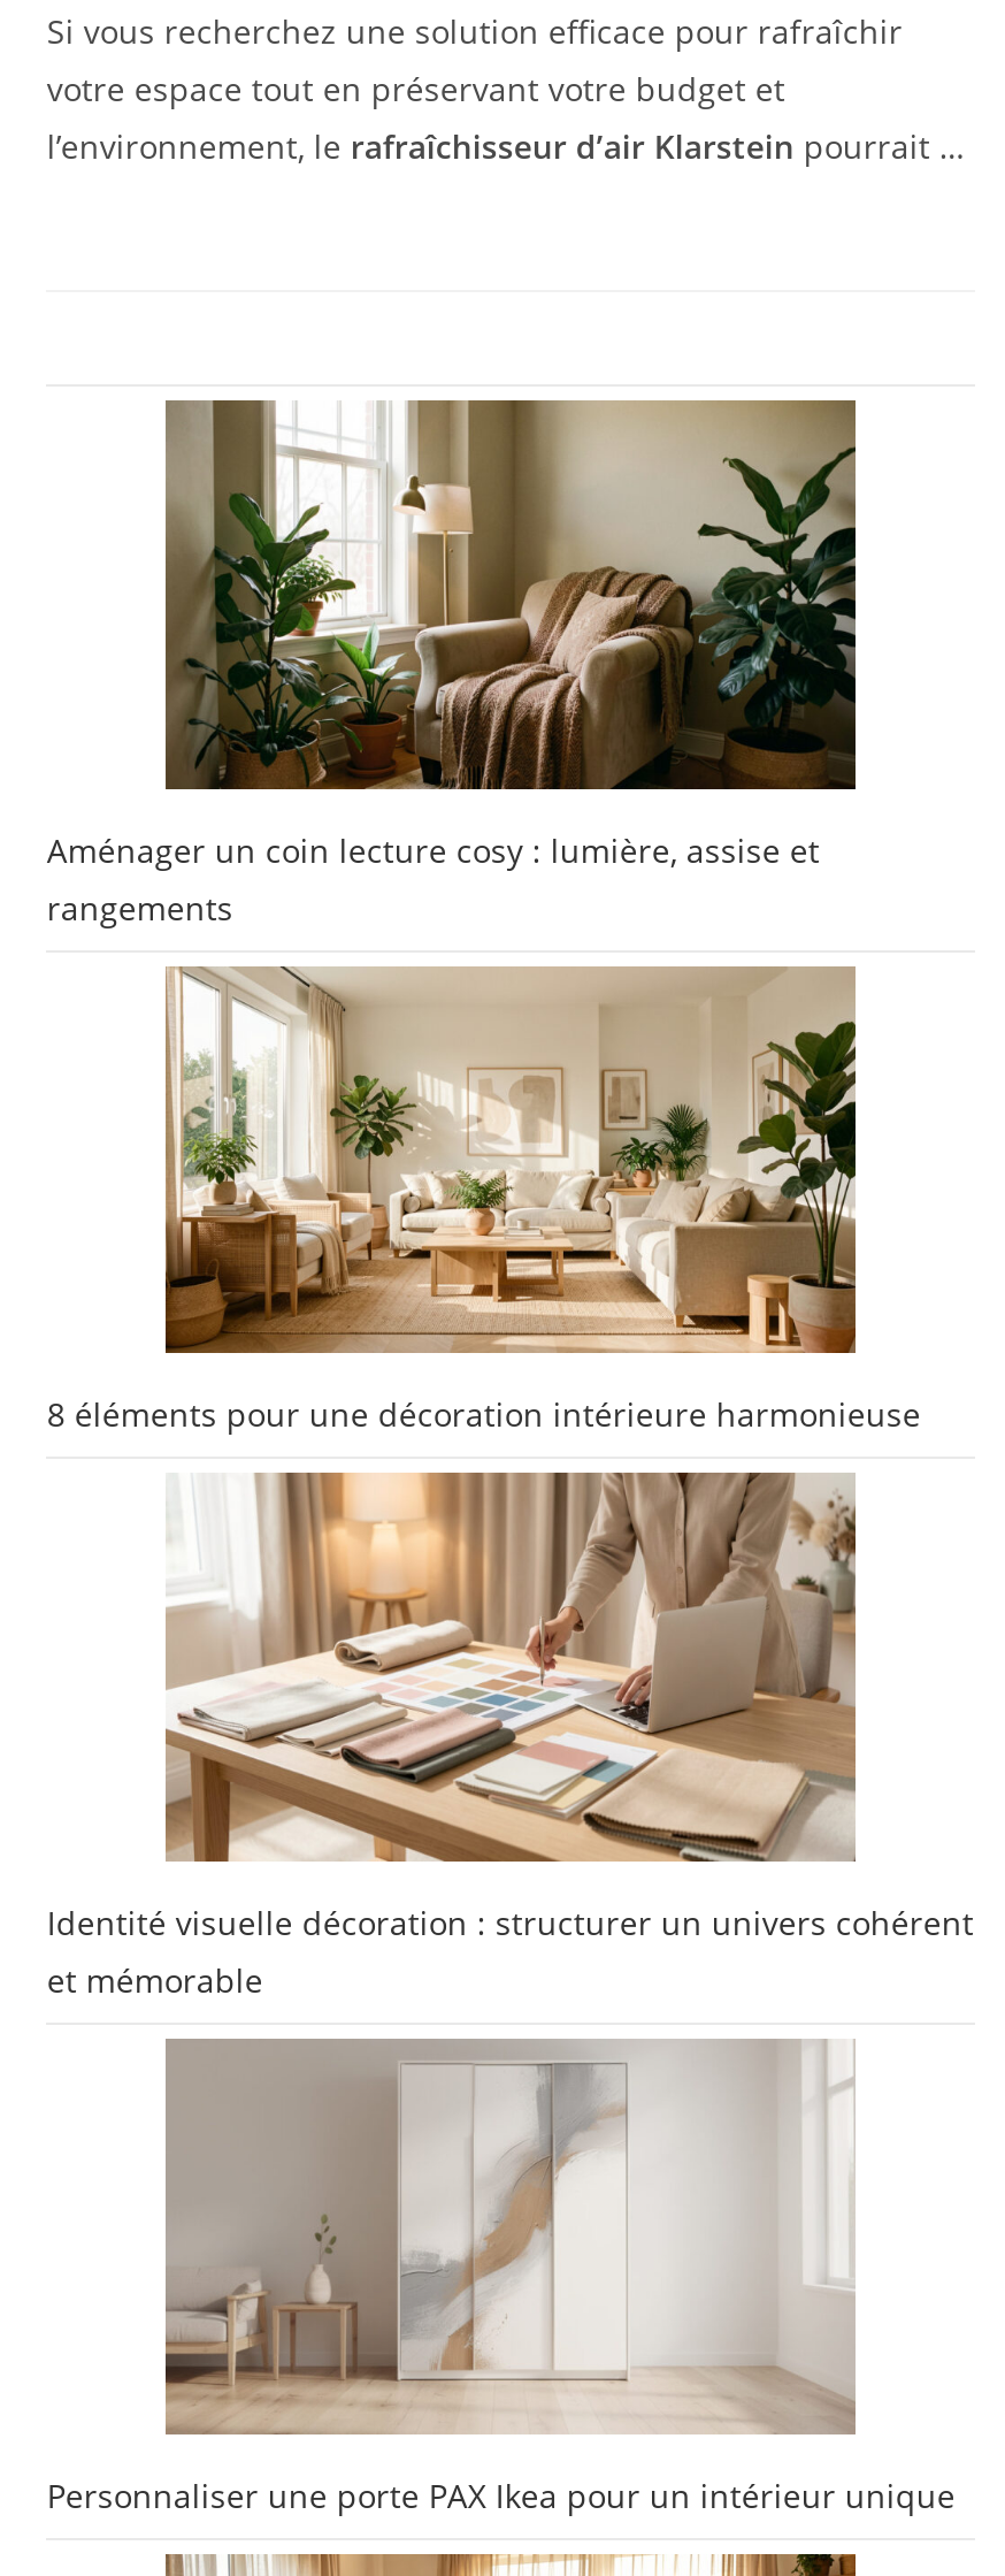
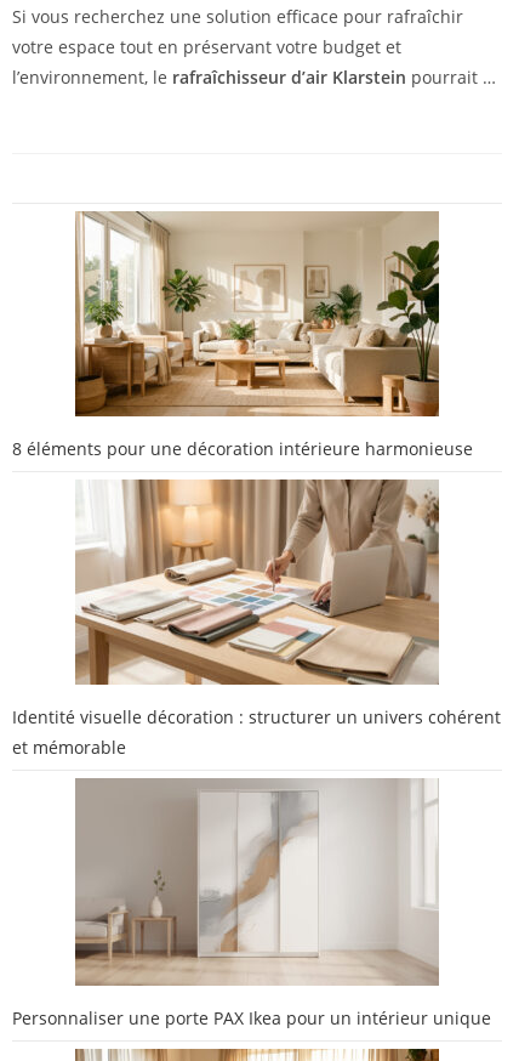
[47,400,858,929] [image] | Aménager un coin lecture cosy : lumière, assise et | rangements -> none

